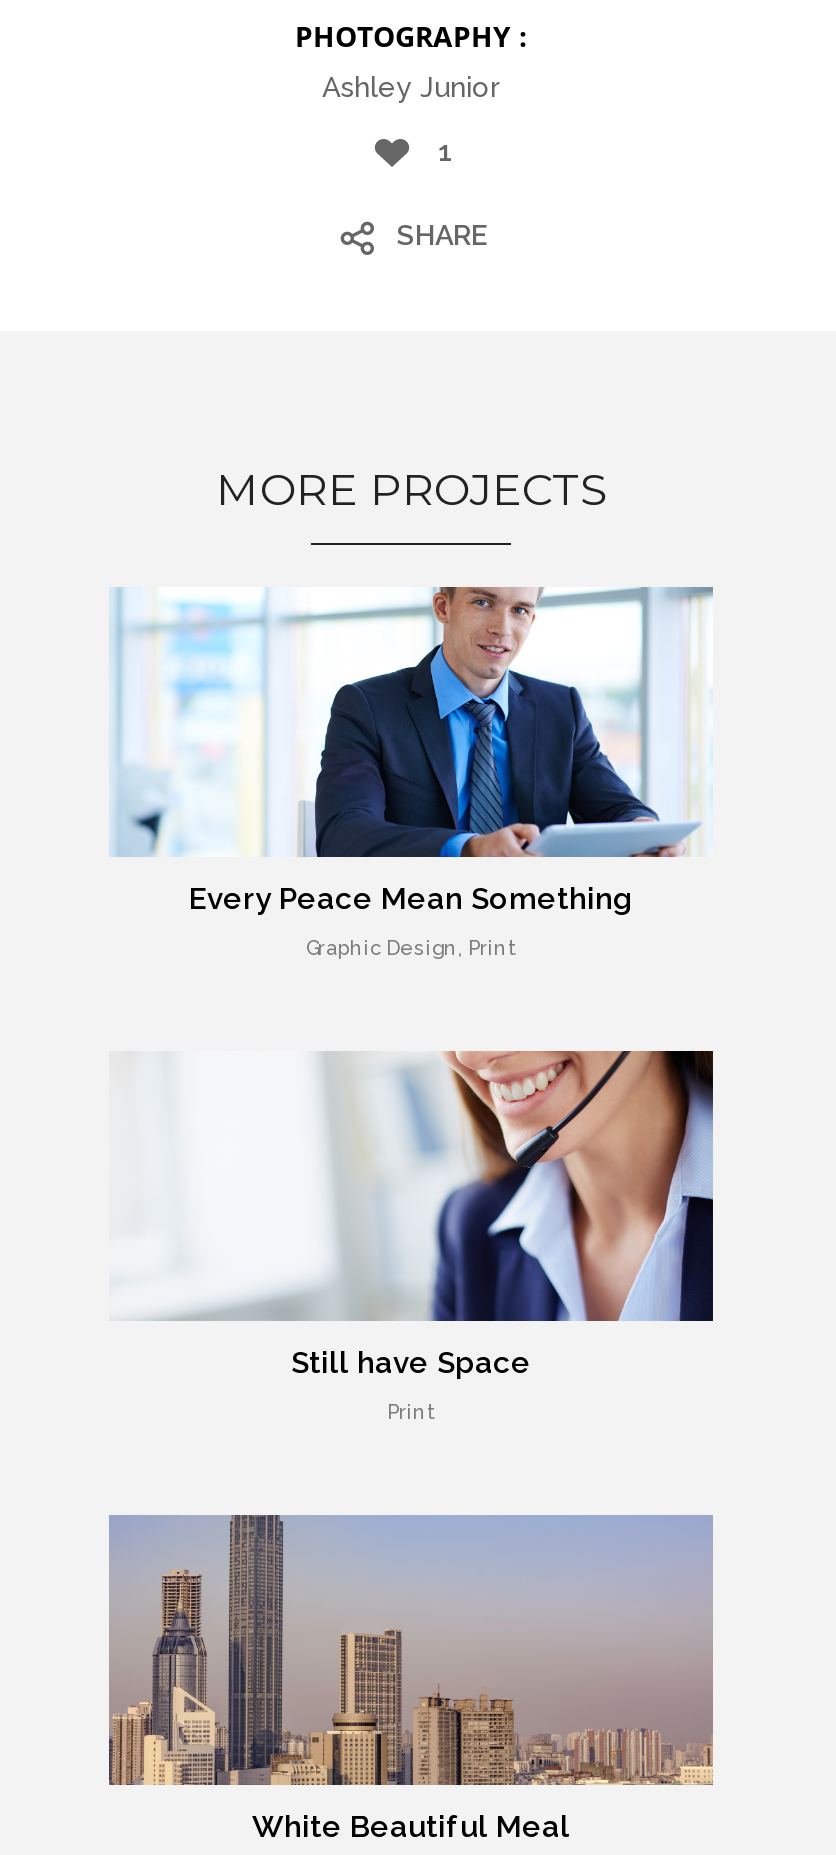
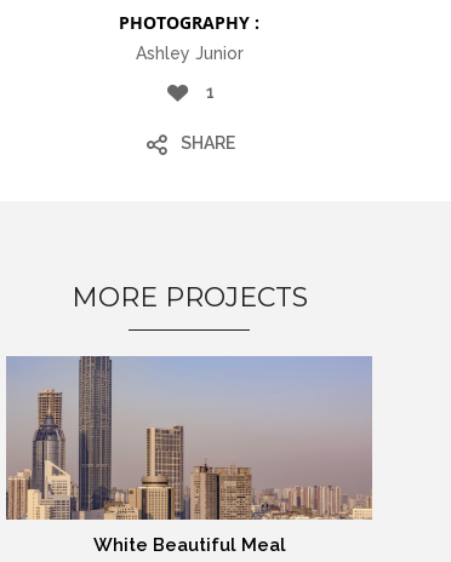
[109,585,711,959] [image] | Every Peace Mean Something | Graphic Design, Print -> none
[151,1049,715,1423] [image] | Still have Space | Print -> none

